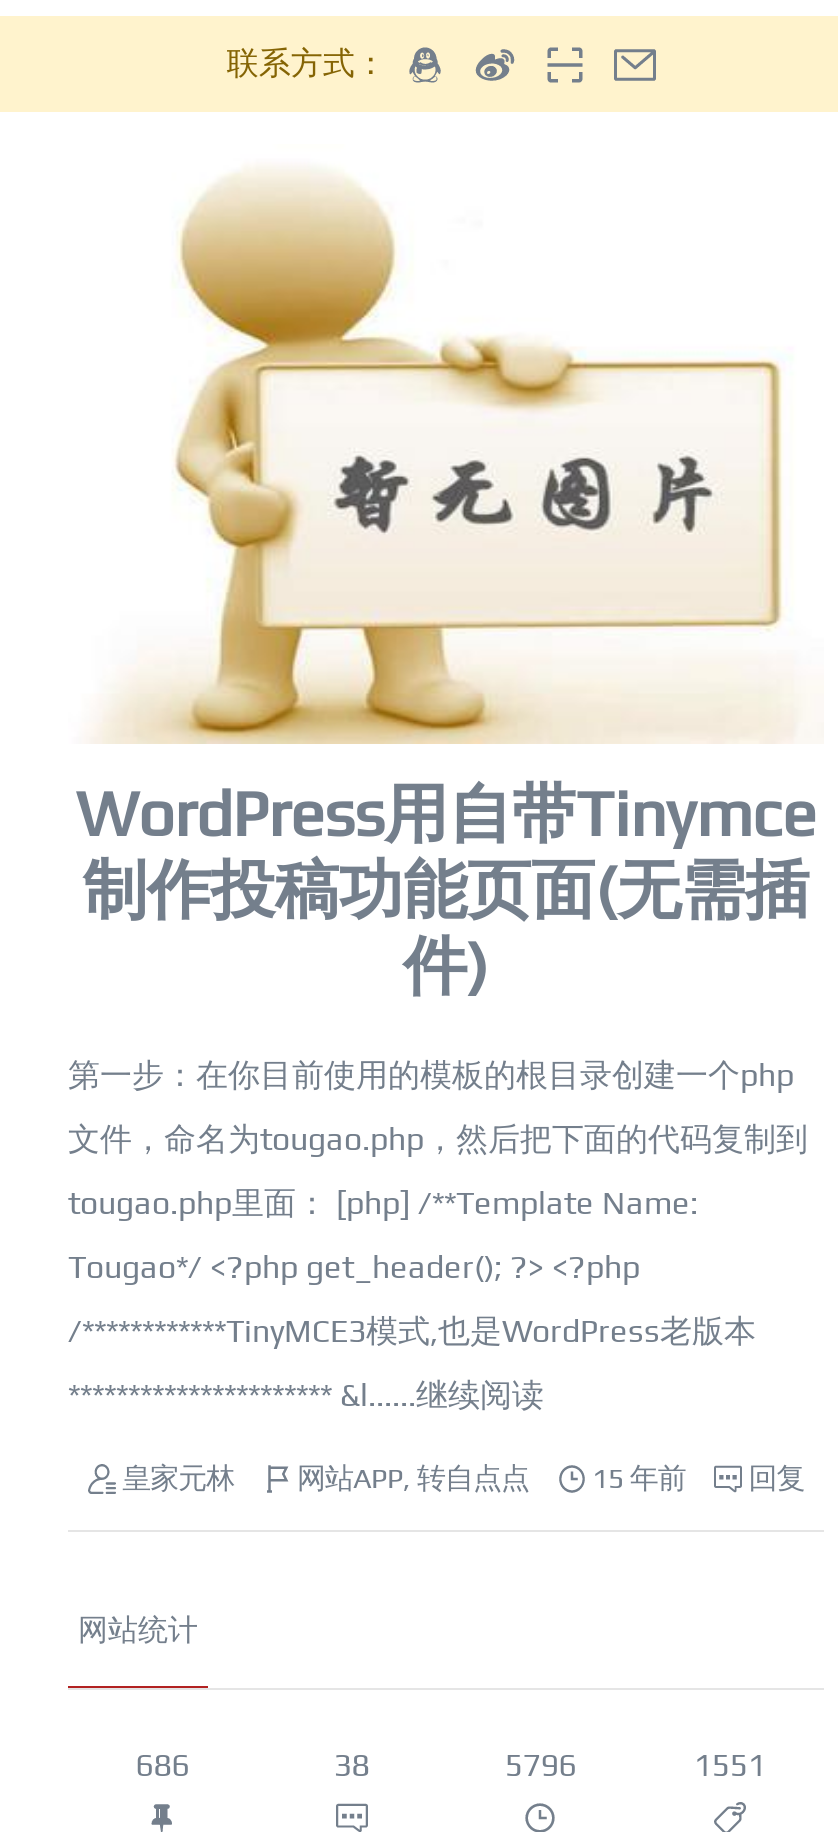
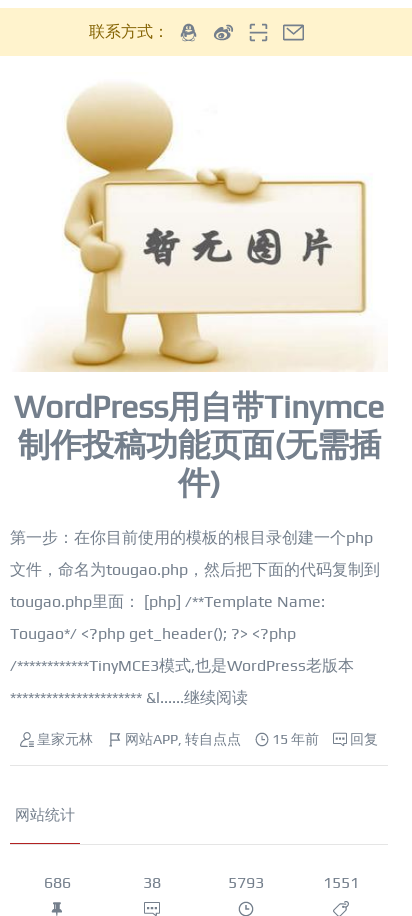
[504,1746,576,1784] 5796 -> [228,873,264,892] 5793

